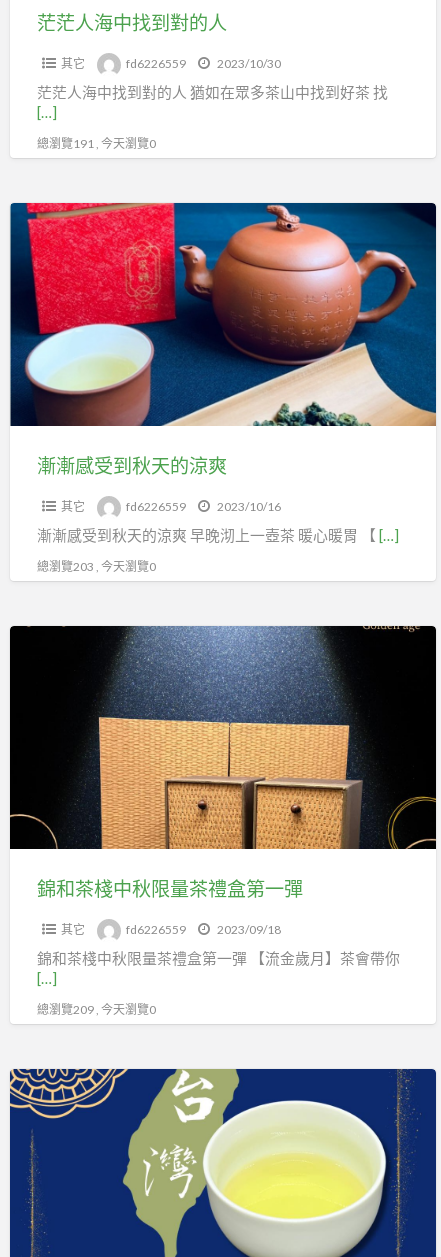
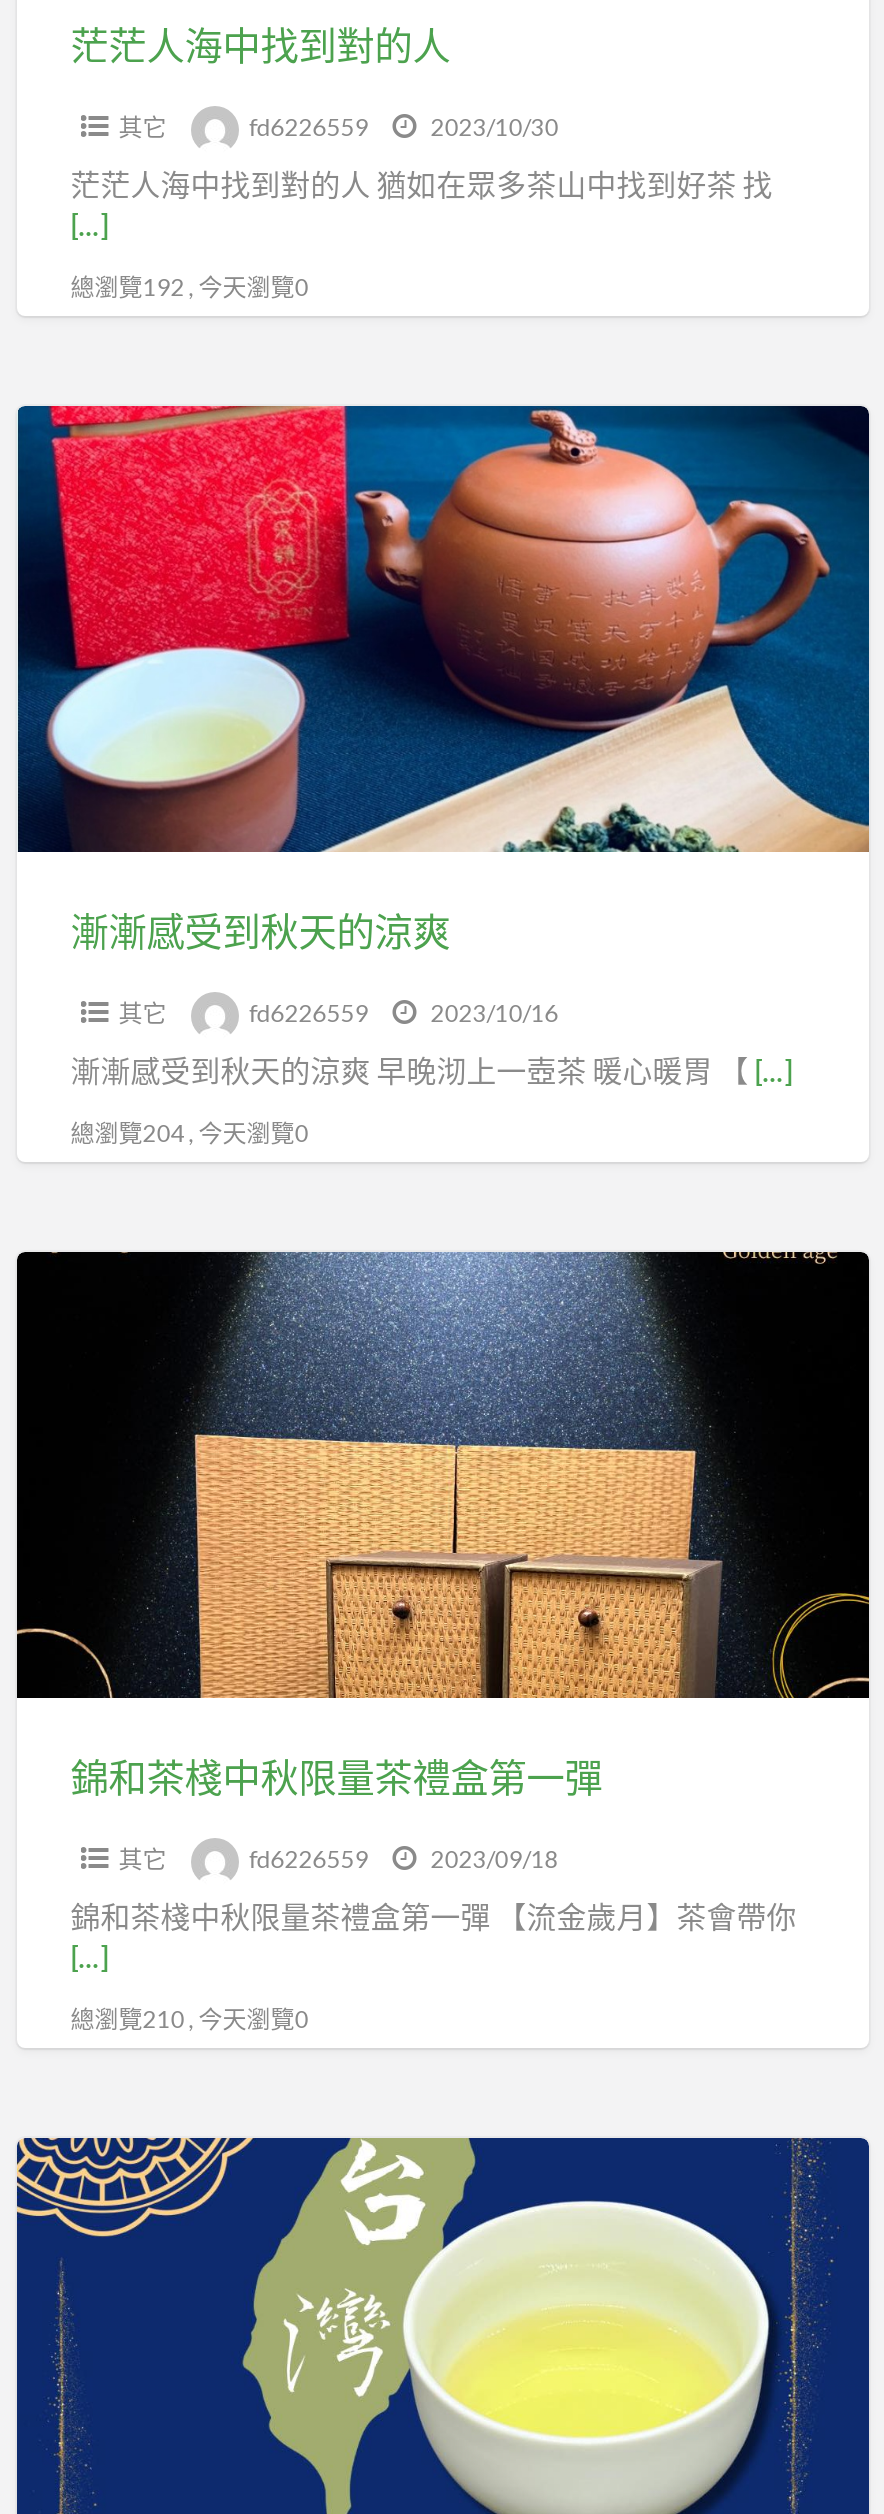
[37,136,156,151] 總瀏覽191 , 今天瀏覽0 -> [70,271,308,301] 總瀏覽192 , 今天瀏覽0
[37,559,156,574] 總瀏覽203 , 今天瀏覽0 -> [70,1117,308,1147] 總瀏覽204 , 今天瀏覽0
[37,1002,156,1017] 總瀏覽209 , 今天瀏覽0 -> [70,2003,308,2033] 總瀏覽210 , 今天瀏覽0

